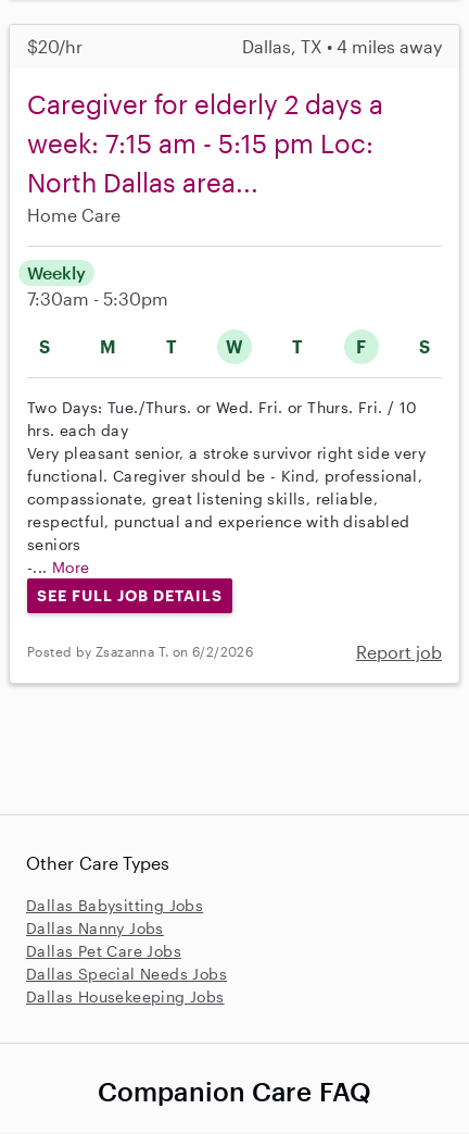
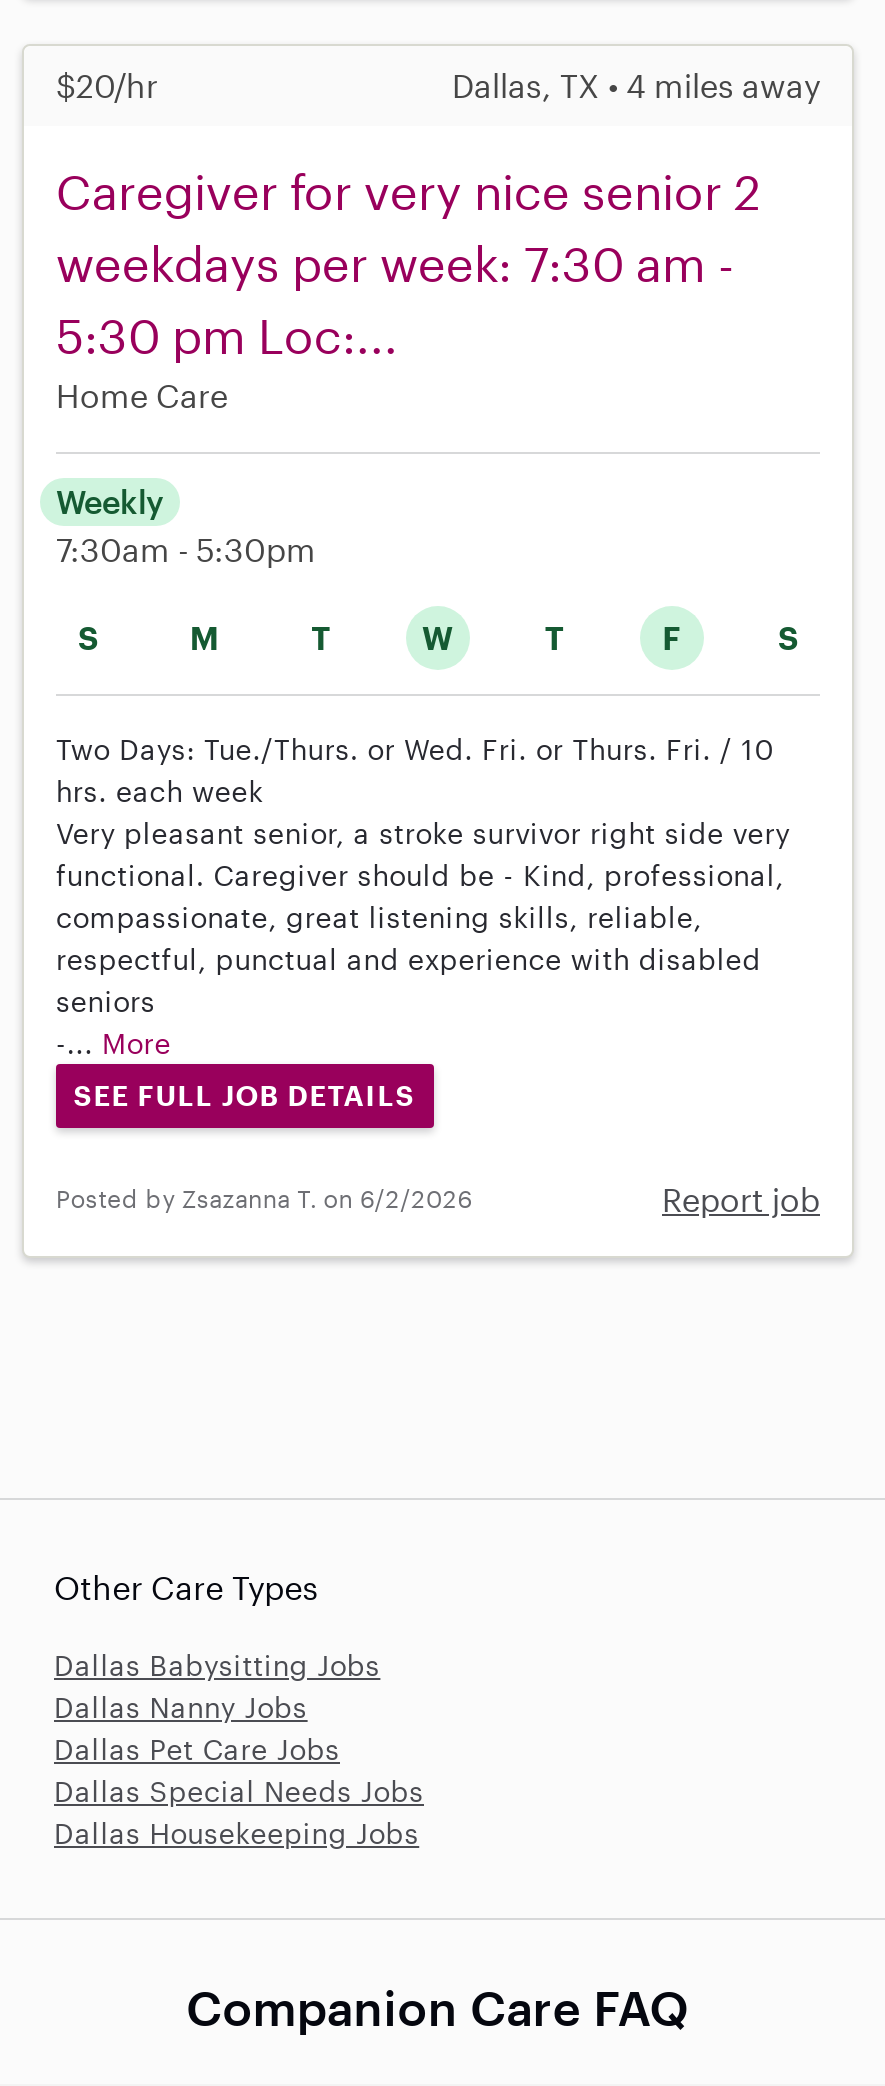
[27,89,383,198] Caregiver for elderly 2 days a | week: 7:15 am - 5:15 pm Loc: | North Dallas area... -> [56,163,760,365] Caregiver for very nice senior 2 | weekdays per week: 7:30 am - | 5:30 pm Loc:...
[27,421,128,440] hrs. each day -> [56,775,263,809] hrs. each week

